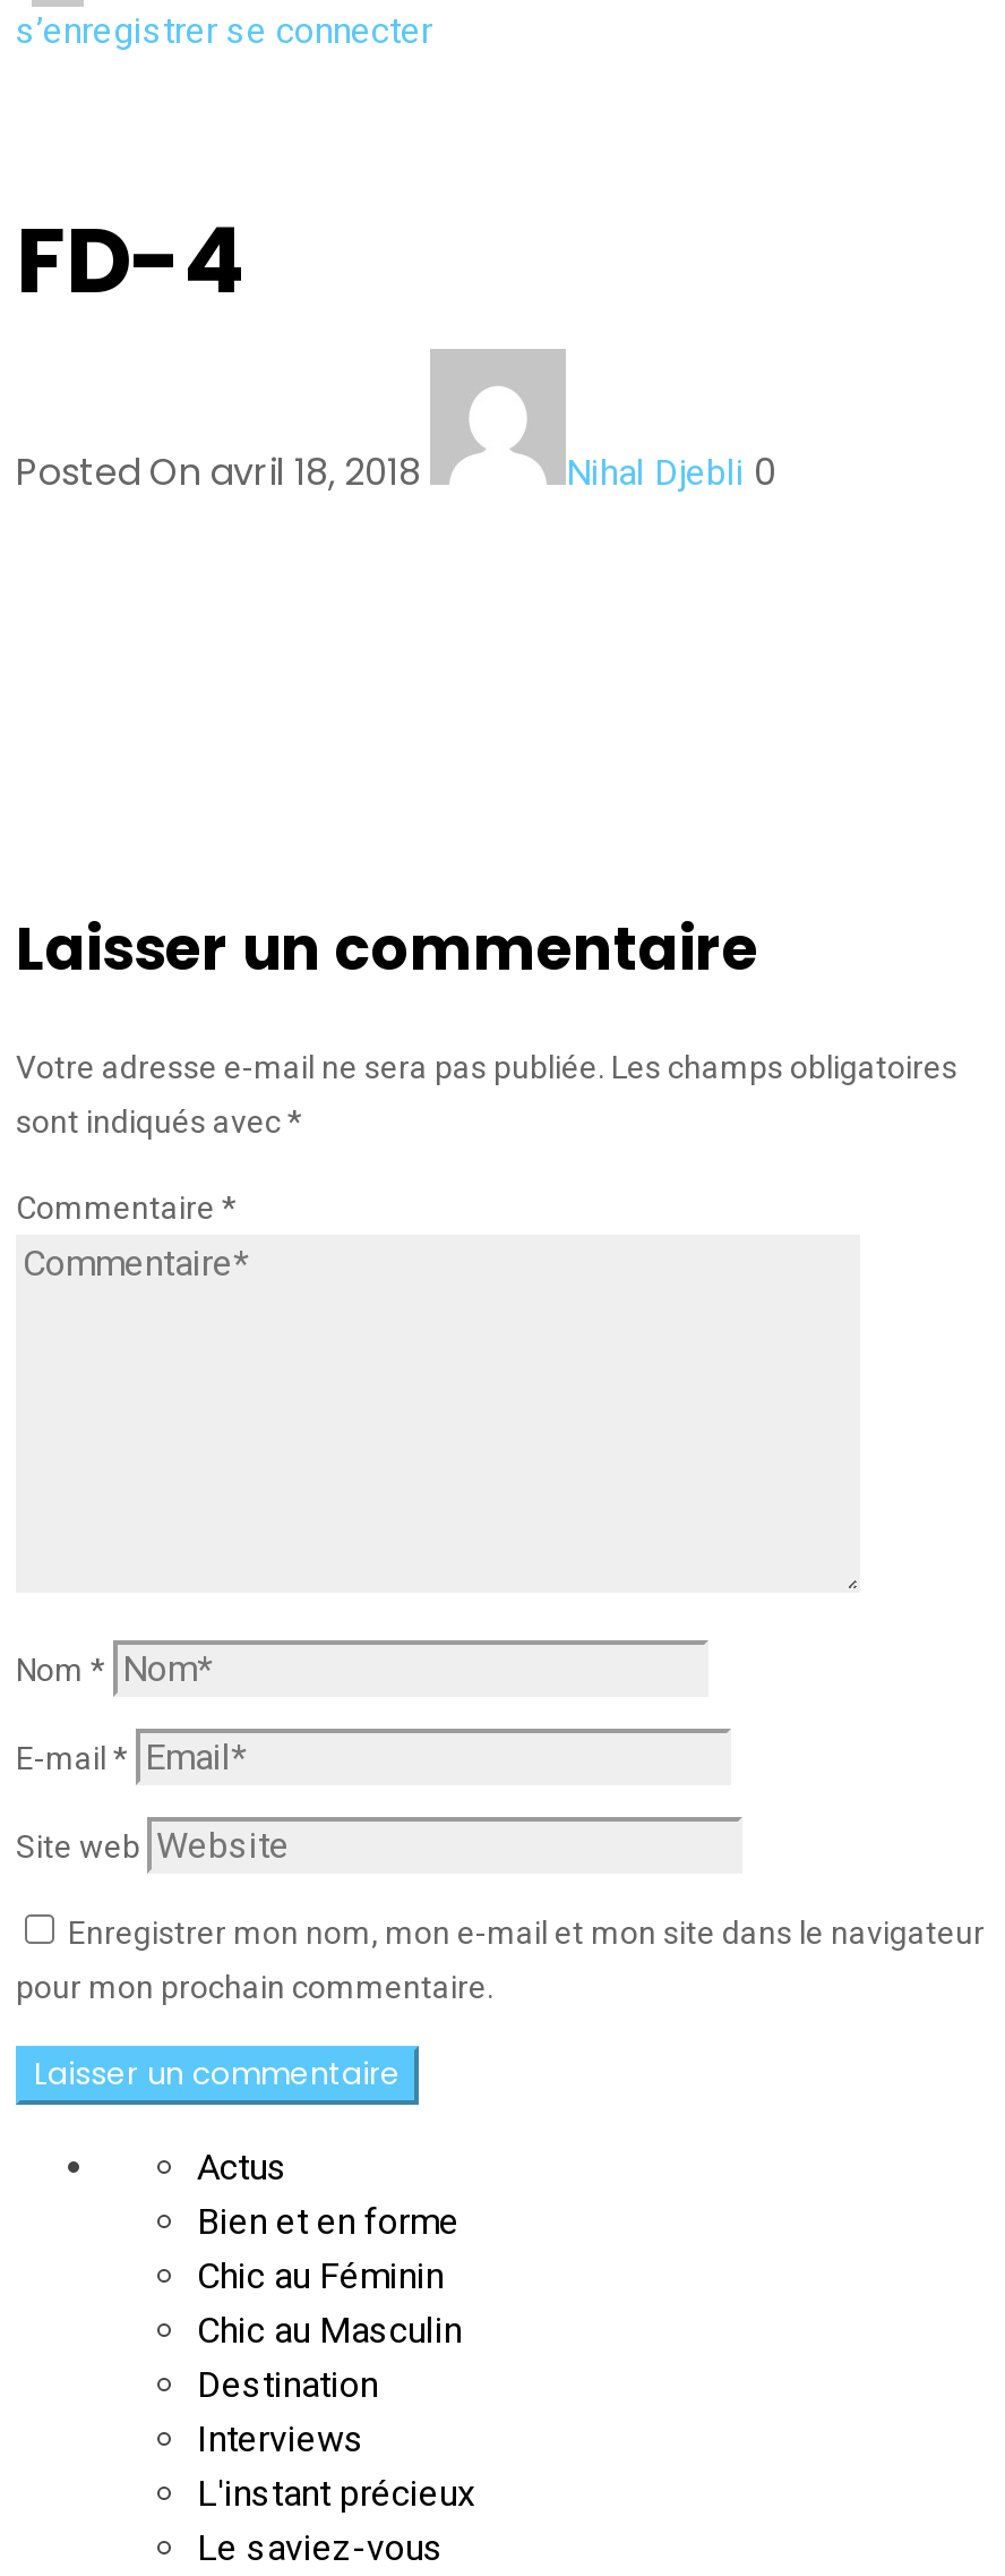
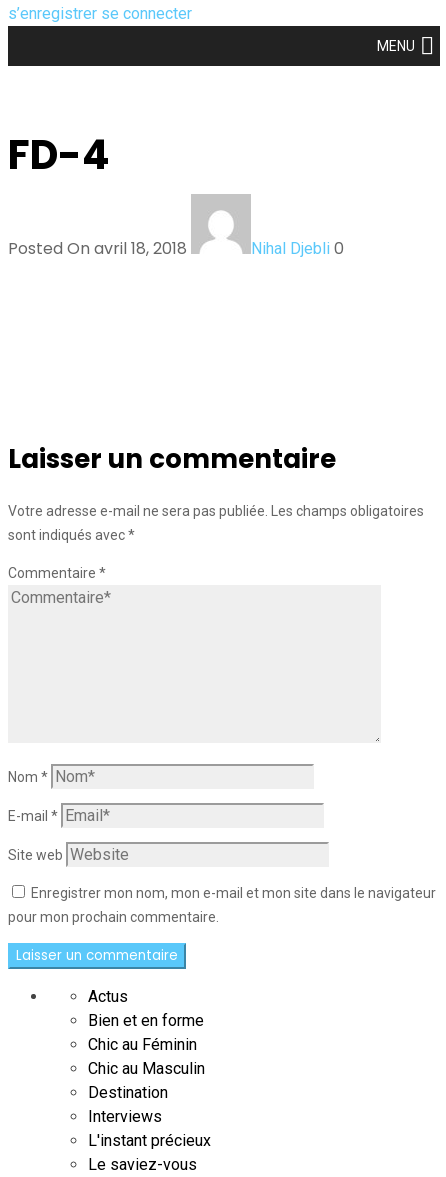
none -> [377,38,415,54] MENU

